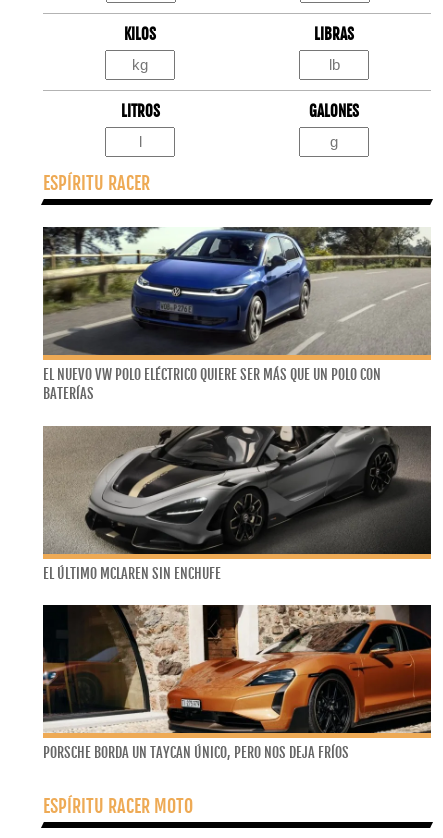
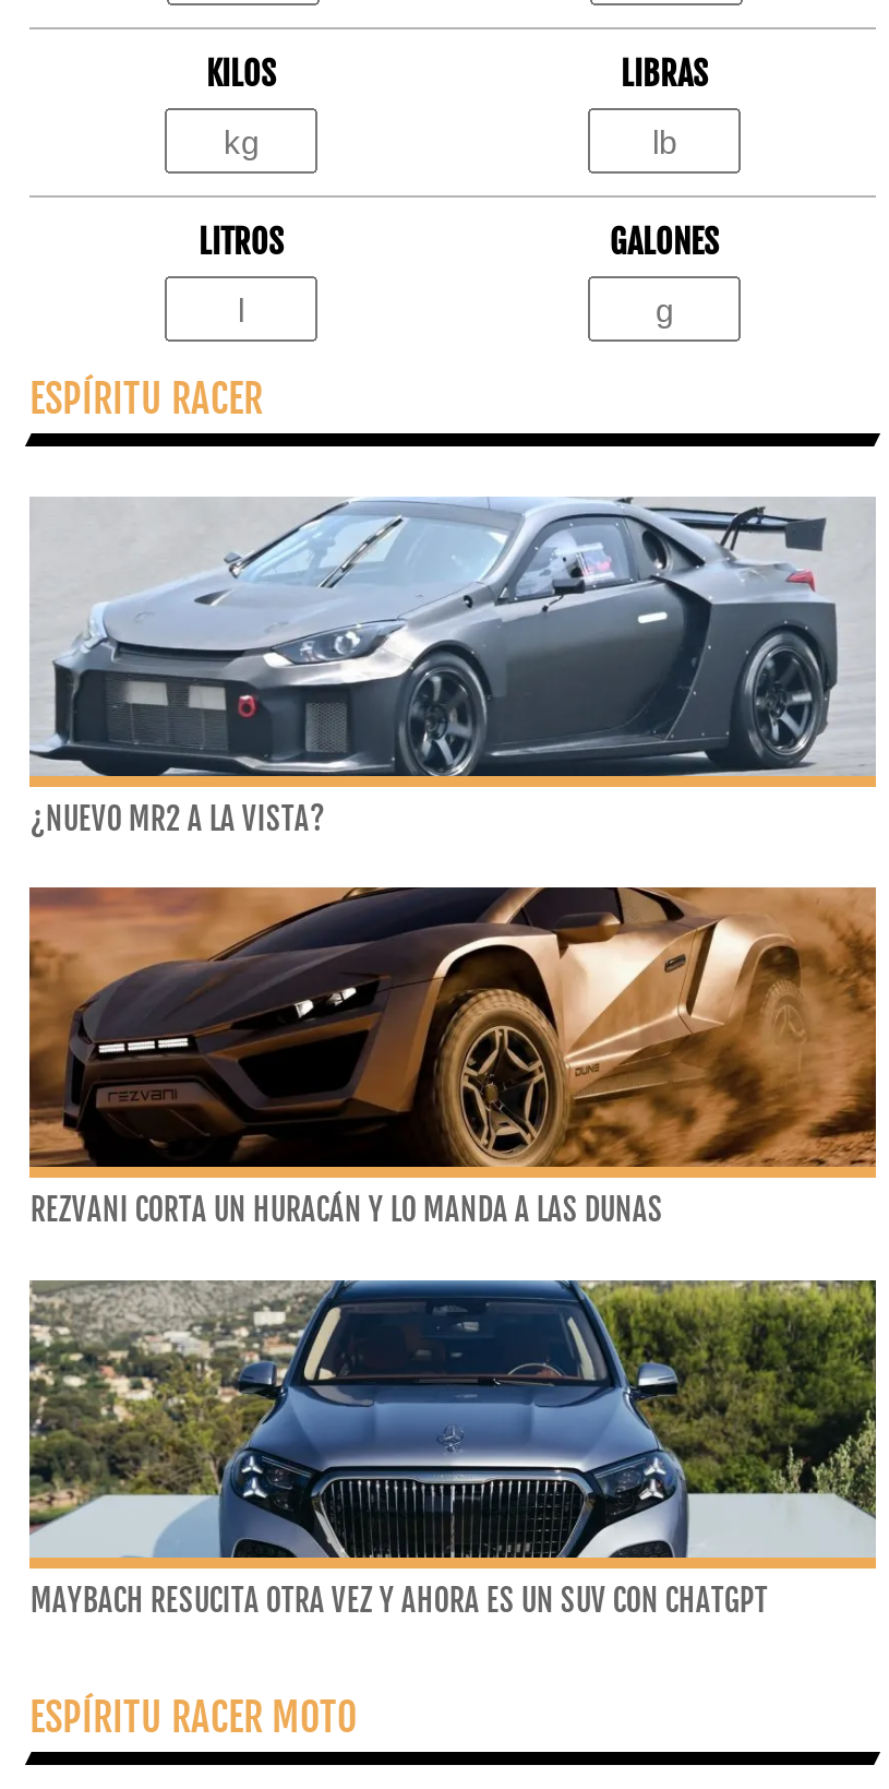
[42,226,432,402] [image] | EL NUEVO VW POLO ELÉCTRICO QUIERE SER MÁS QUE UN POLO CON | BATERÍAS -> [29,494,874,836] [image] | ¿NUEVO MR2 A LA VISTA?
[43,425,432,582] [image] | EL ÚLTIMO MCLAREN SIN ENCHUFE -> [29,885,878,1227] [image] | REZVANI CORTA UN HURACÁN Y LO MANDA A LAS DUNAS
[42,604,432,761] [image] | PORSCHE BORDA UN TAYCAN ÚNICO, PERO NOS DEJA FRÍOS -> [27,1278,878,1619] [image] | MAYBACH RESUCITA OTRA VEZ Y AHORA ES UN SUV CON CHATGPT

